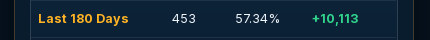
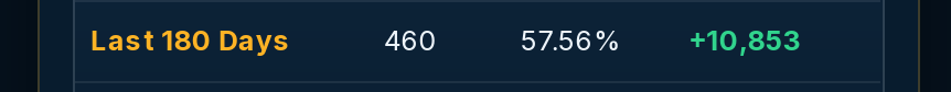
[172,11,196,26] 453 -> [384,25,437,58] 460
[235,11,280,26] 57.34% -> [521,25,620,58] 57.56%
[312,11,358,26] +10,113 -> [688,25,801,58] +10,853

